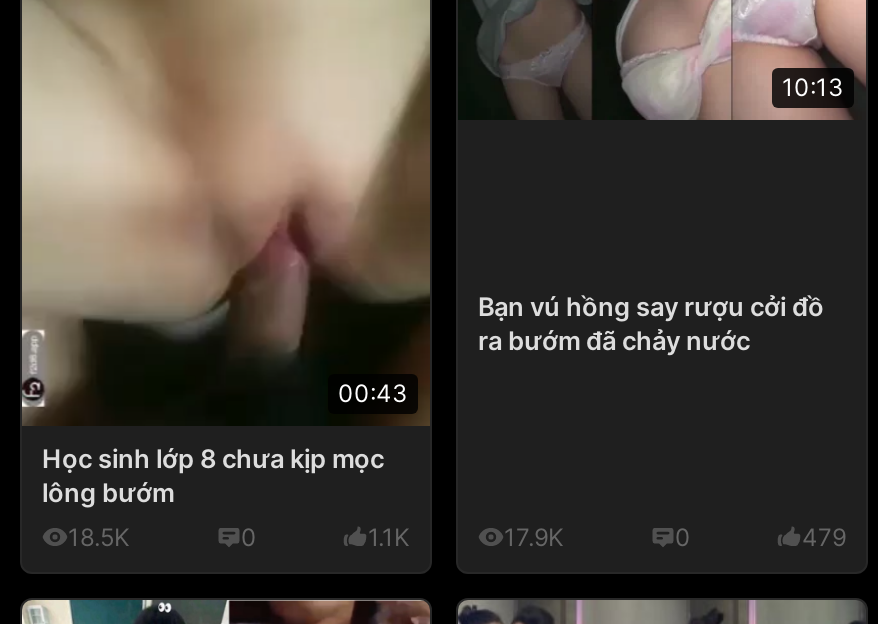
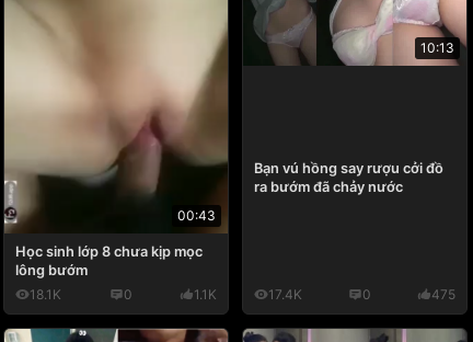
[68,523,130,553] 18.5K -> [30,286,61,303] 18.1K
[504,523,564,553] 17.9K -> [268,286,302,303] 17.4K
[802,523,846,553] 479 -> [431,286,455,303] 475

